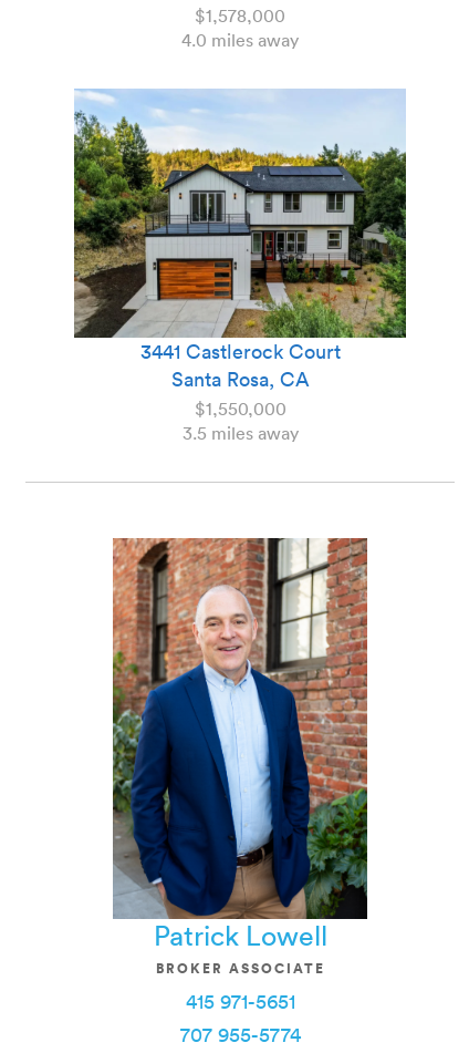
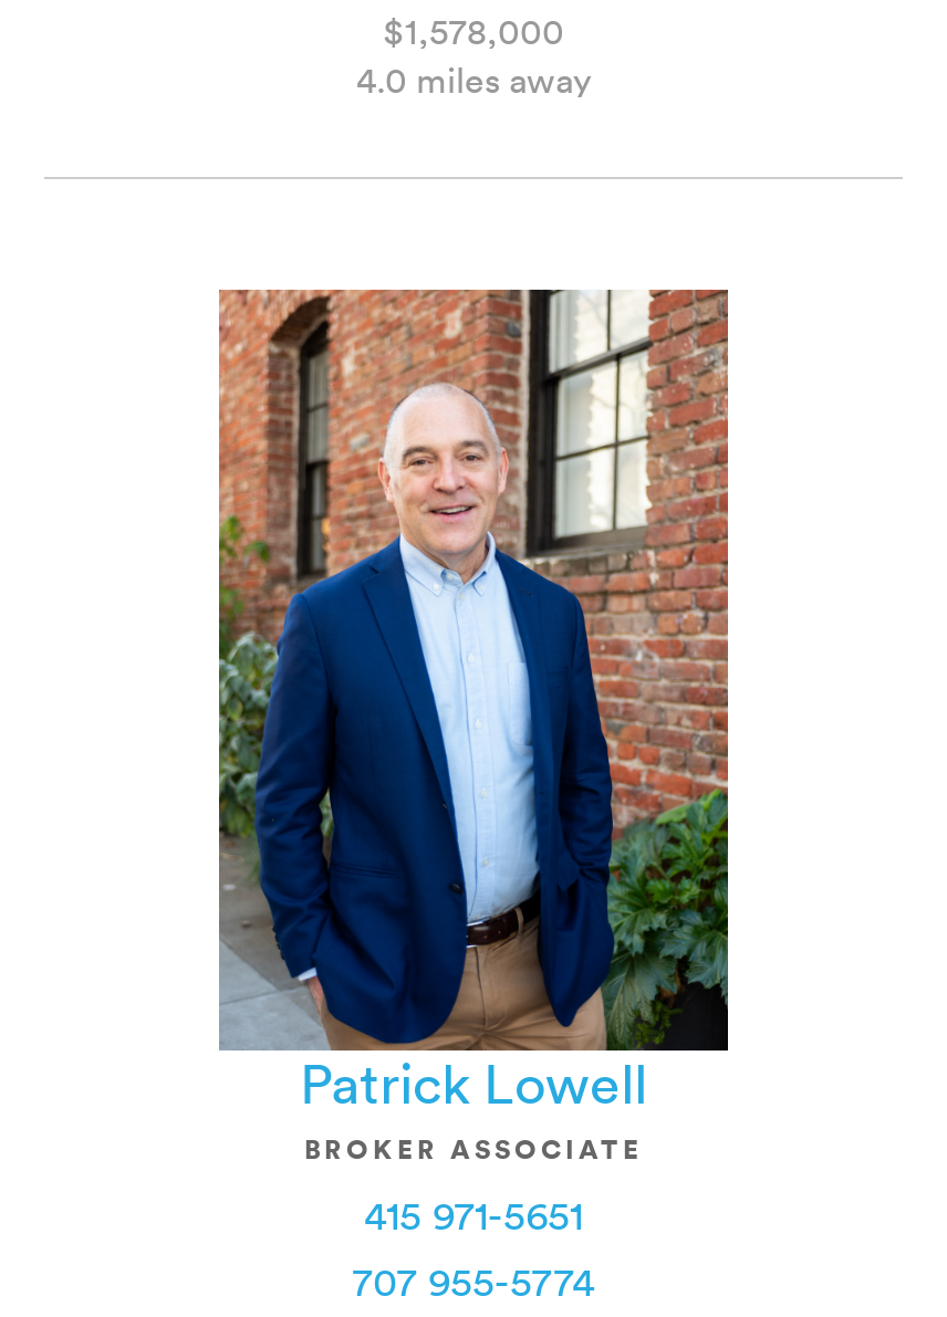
[73,89,407,444] [image] | 3441 Castlerock Court | Santa Rosa, CA | $1,550,000 | 3.5 miles away -> none

